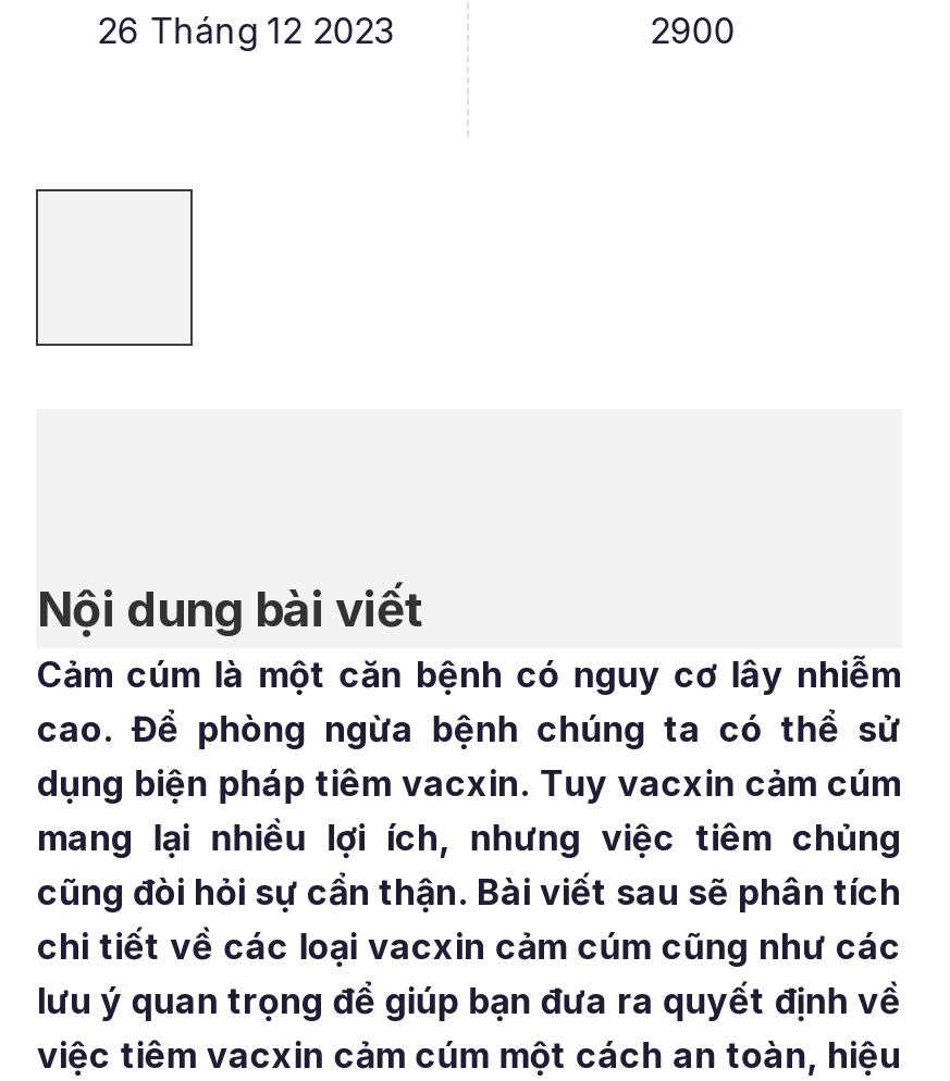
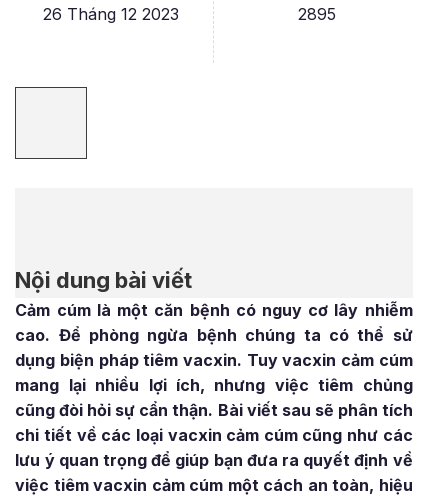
[650,8,735,52] 2900 -> [298,4,336,24] 2895

